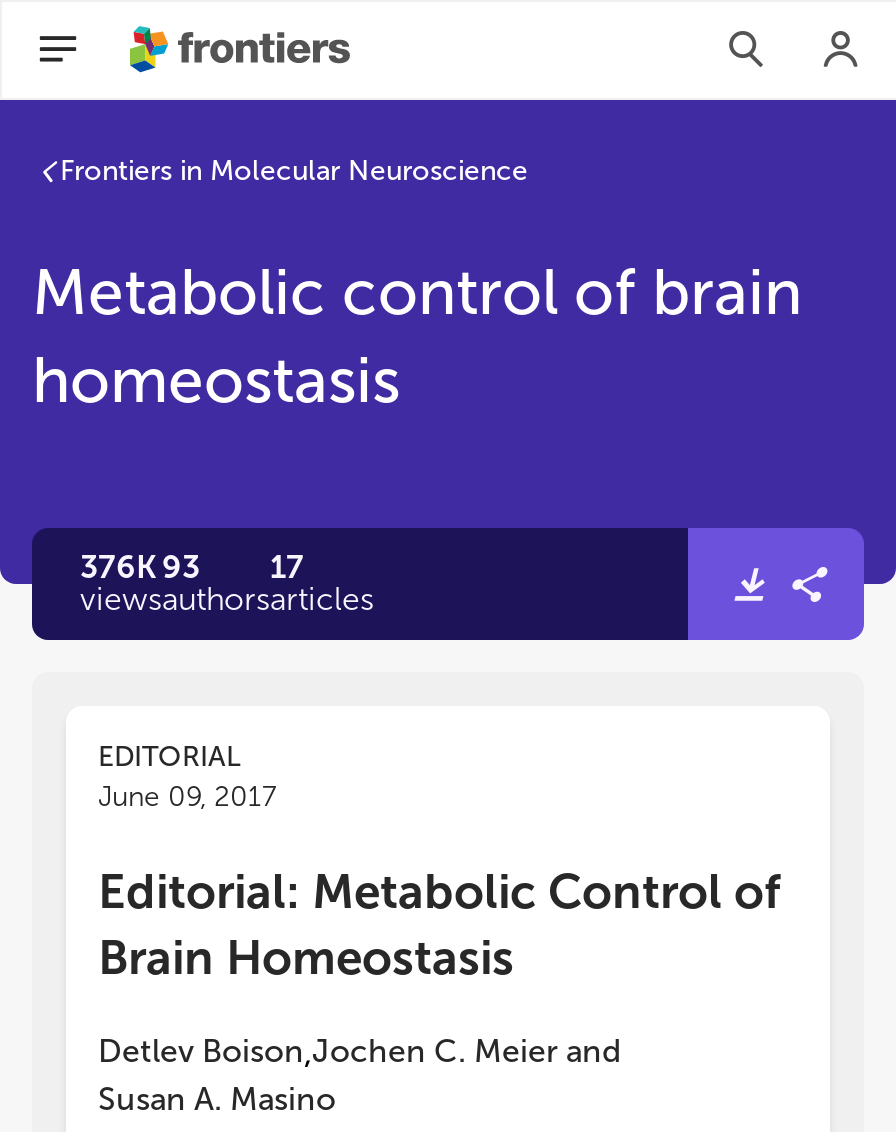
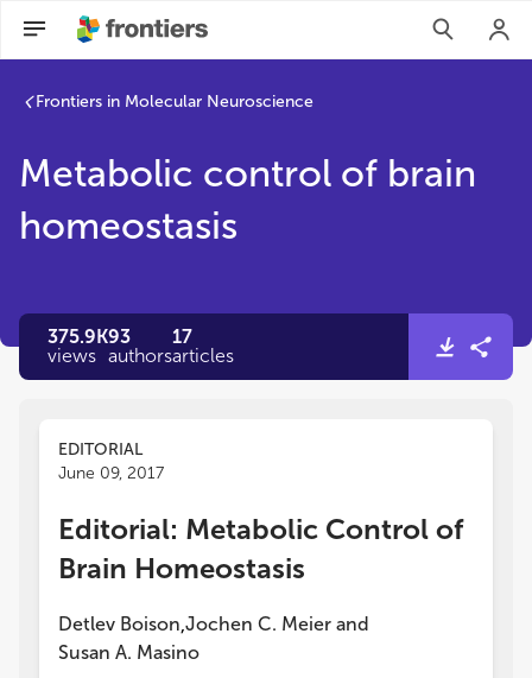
[80,548,304,586] 376K 93 17 -> [47,325,192,348] 375.9K 93 17

